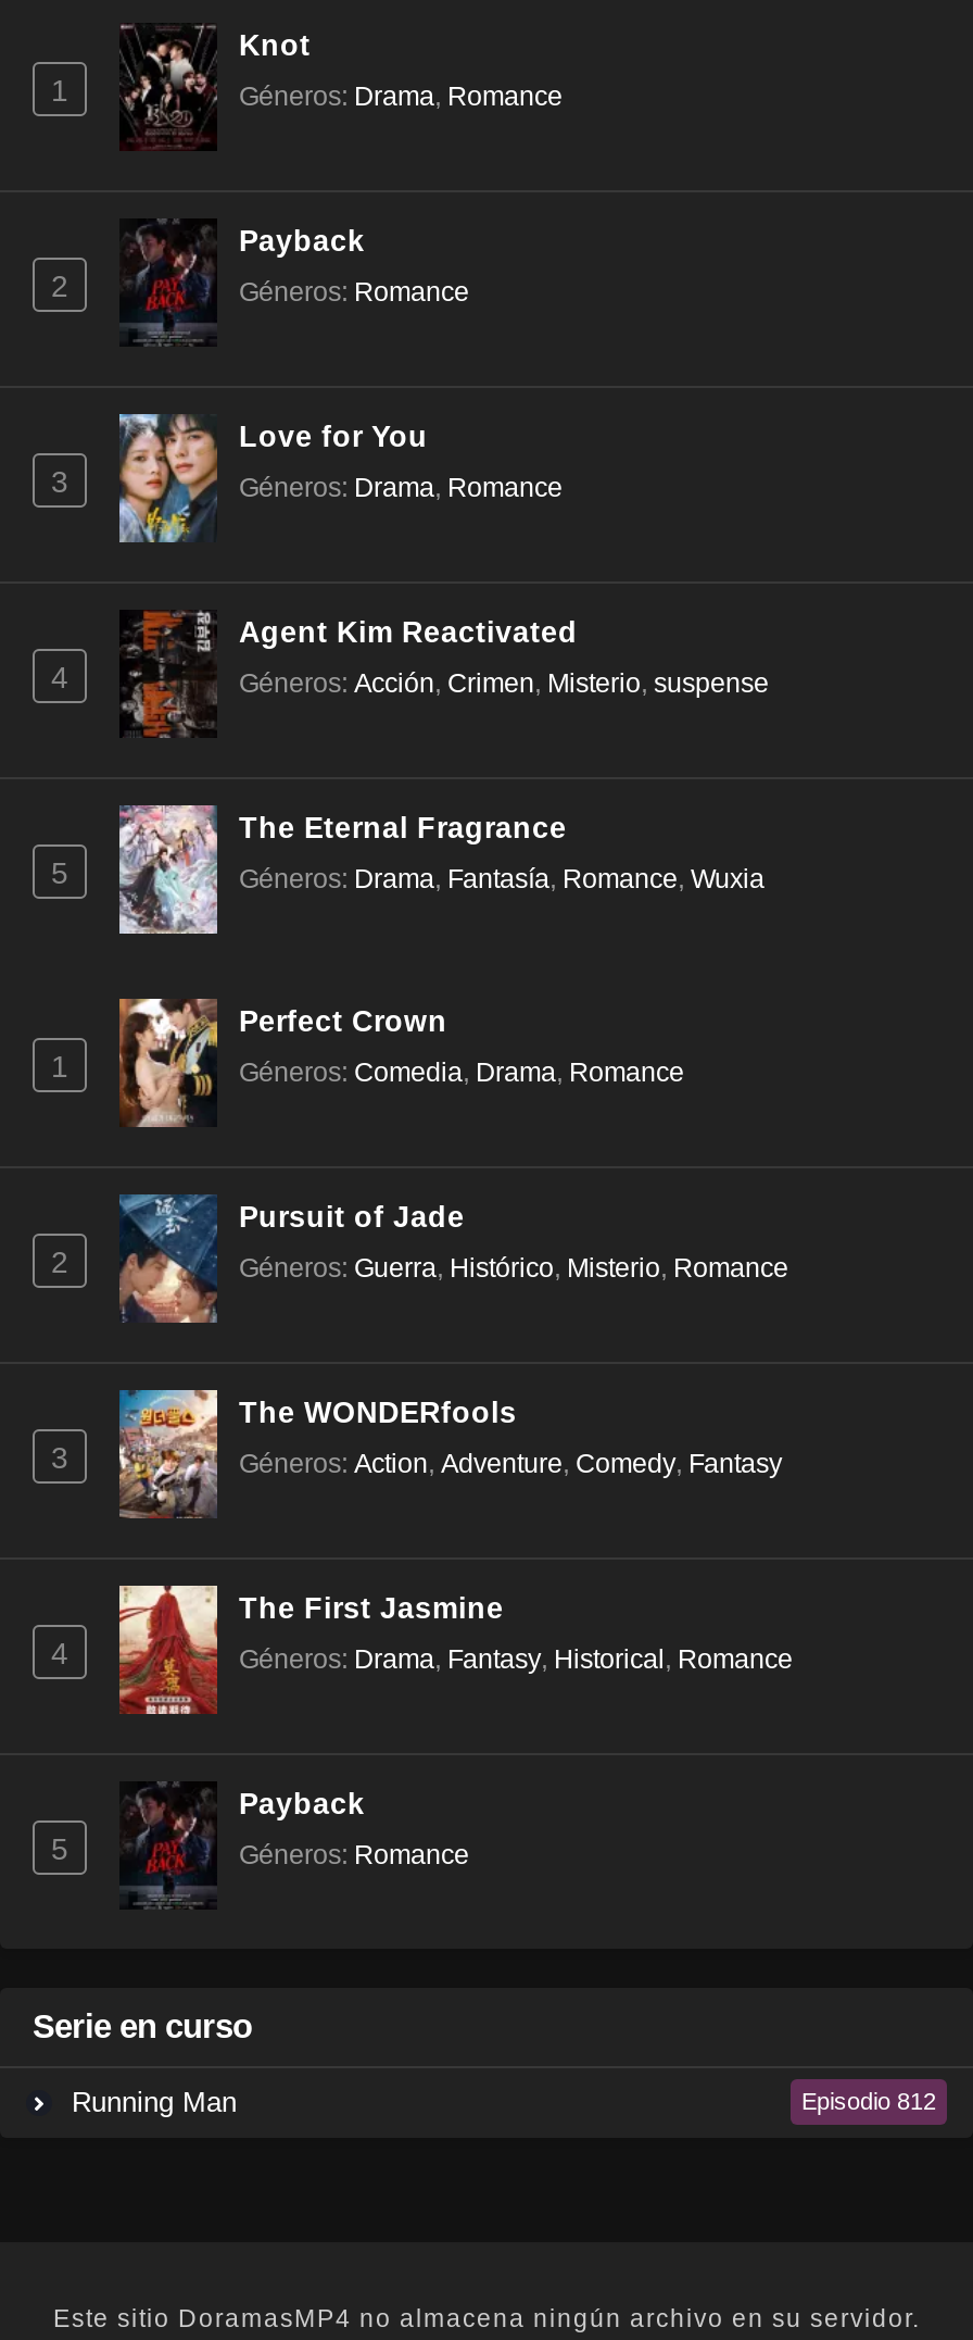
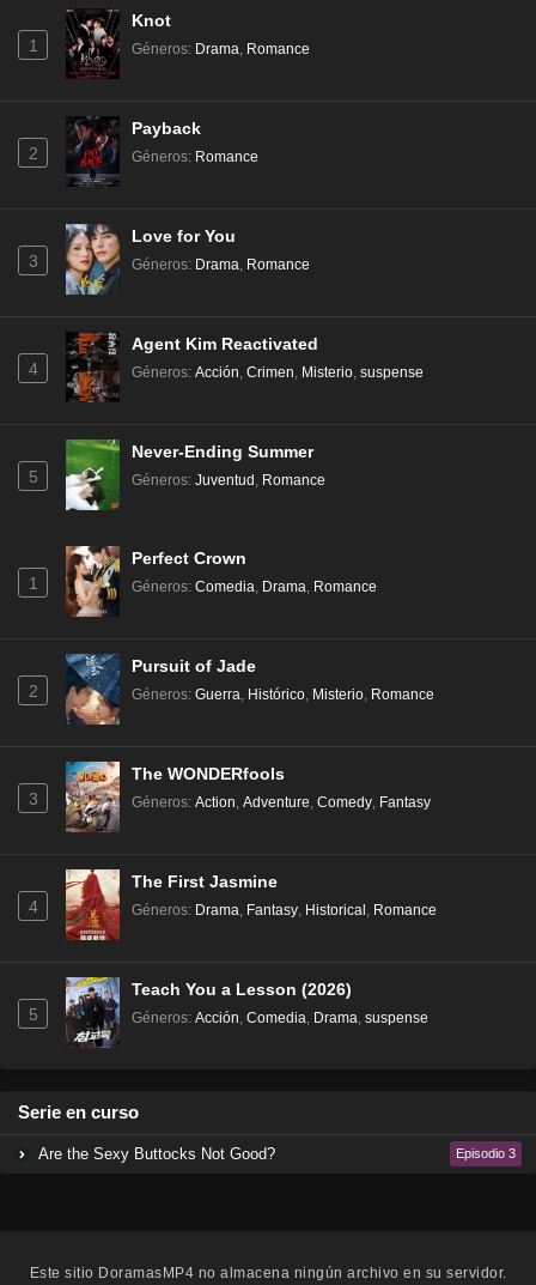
[117,803,567,936] [image] | The Eternal Fragrance -> [65,438,313,511] [image] | Never-Ending Summer
[239,864,764,894] Géneros: Drama, Fantasía, Romance, Wuxia -> [132,472,325,488] Géneros: Juventud, Romance
[119,1781,365,1910] [image] | Payback -> [65,976,352,1049] [image] | Teach You a Lesson (2026)
[239,1840,469,1870] Géneros: Romance -> [132,1009,428,1026] Géneros: Acción, Comedia, Drama, suspense
[63,2085,936,2118] Running Man | Episodio 812 -> [35,1145,516,1163] Are the Sexy Buttocks Not Good? | Episodio 3

